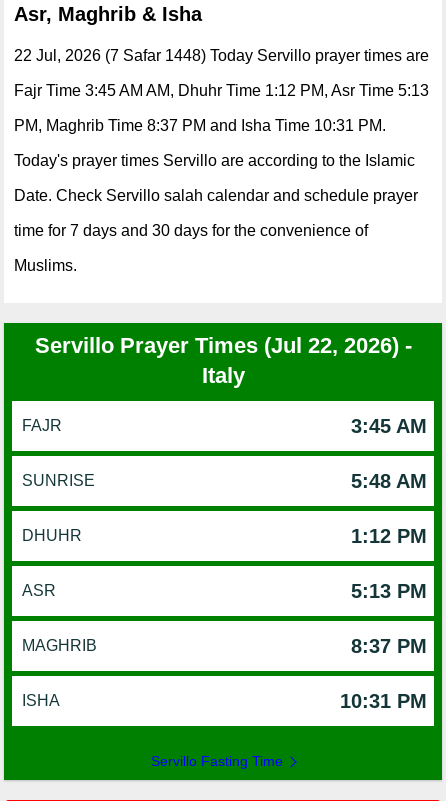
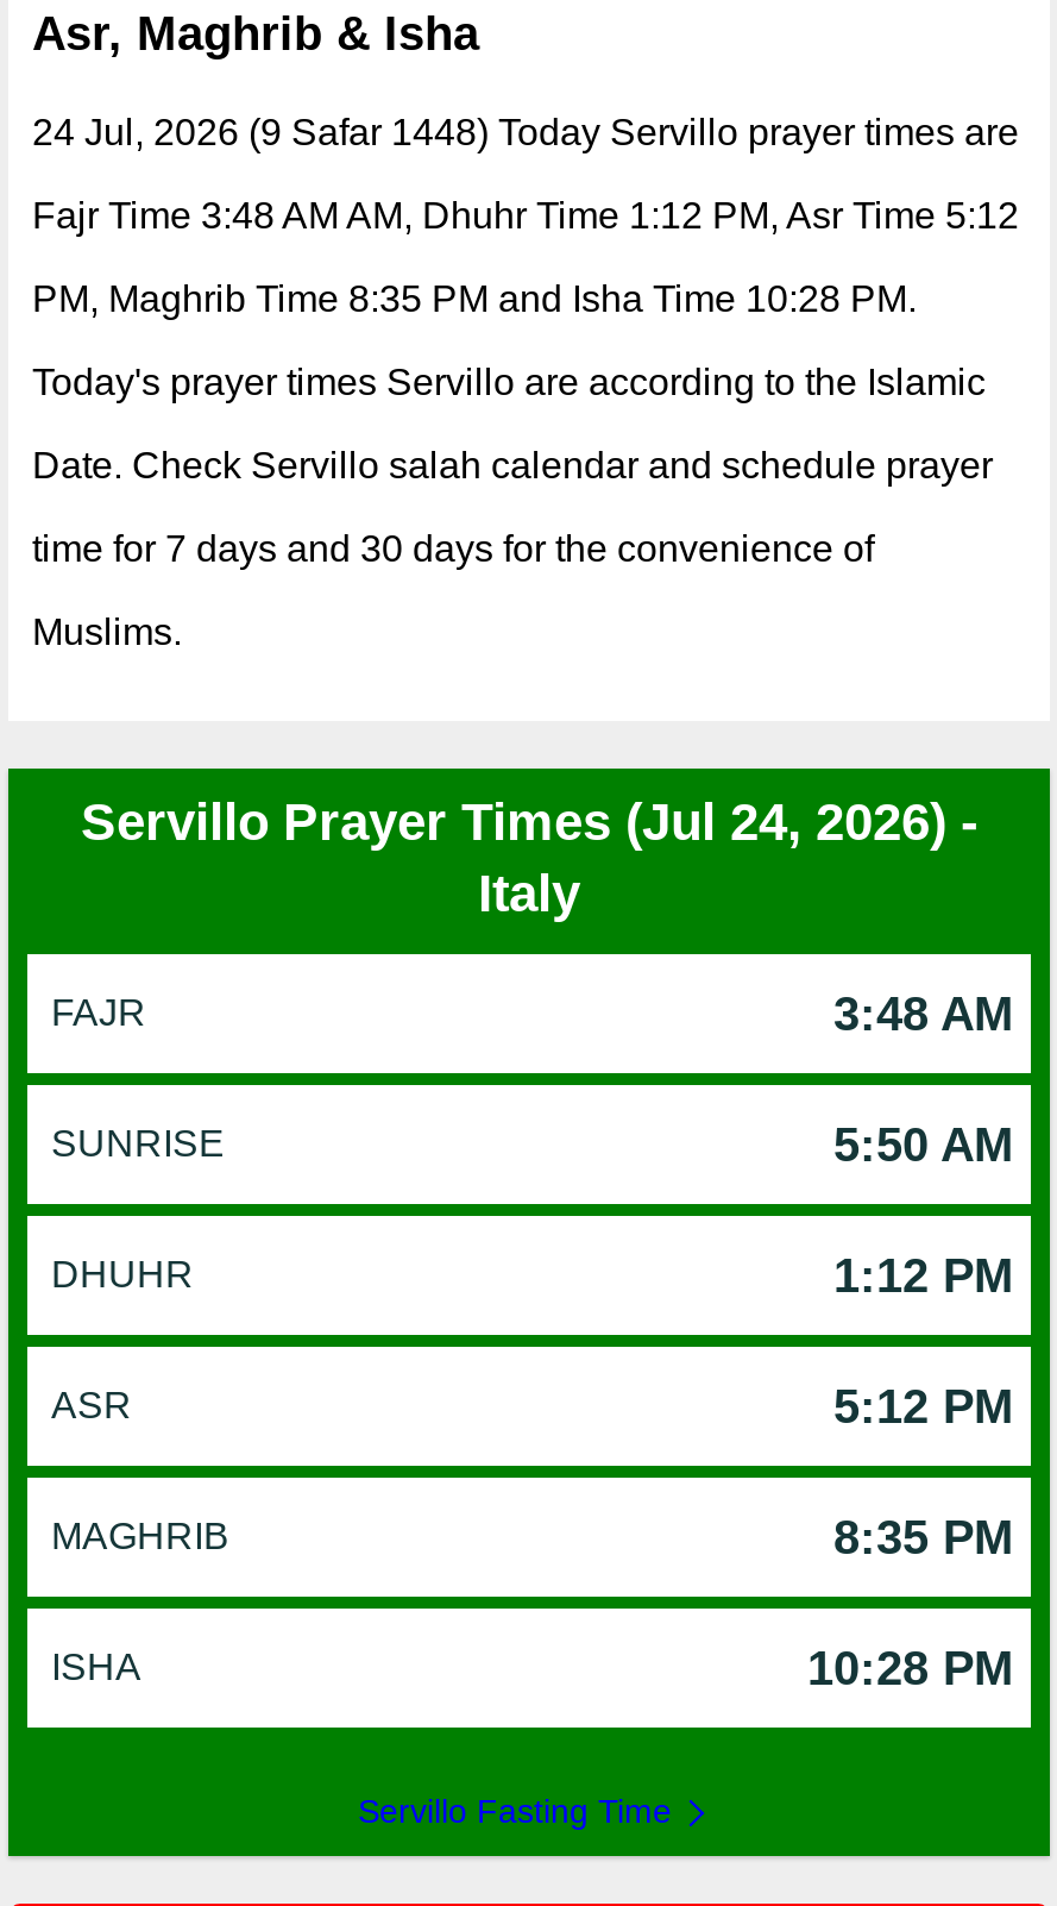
[14,47,429,64] 22 Jul, 2026 (7 Safar 1448) Today Servillo prayer times are -> [32,112,1019,152] 24 Jul, 2026 (9 Safar 1448) Today Servillo prayer times are
[14,82,429,99] Fajr Time 3:45 AM AM, Dhuhr Time 1:12 PM, Asr Time 5:13 -> [32,195,1019,236] Fajr Time 3:48 AM AM, Dhuhr Time 1:12 PM, Asr Time 5:12
[14,117,386,134] PM, Maghrib Time 8:37 PM and Isha Time 10:31 PM. -> [32,278,917,319] PM, Maghrib Time 8:35 PM and Isha Time 10:28 PM.
[34,333,411,358] Servillo Prayer Times (Jul 22, 2026) - -> [81,792,977,852] Servillo Prayer Times (Jul 24, 2026) -
[351,415,427,437] 3:45 AM -> [833,988,1014,1040] 3:48 AM
[351,470,427,492] 5:48 AM -> [833,1118,1014,1171] 5:50 AM
[351,580,427,602] 5:13 PM -> [833,1380,1014,1432] 5:12 PM
[351,635,427,657] 8:37 PM -> [833,1511,1014,1563] 8:35 PM
[340,690,427,712] 10:31 PM -> [807,1642,1014,1694] 10:28 PM

